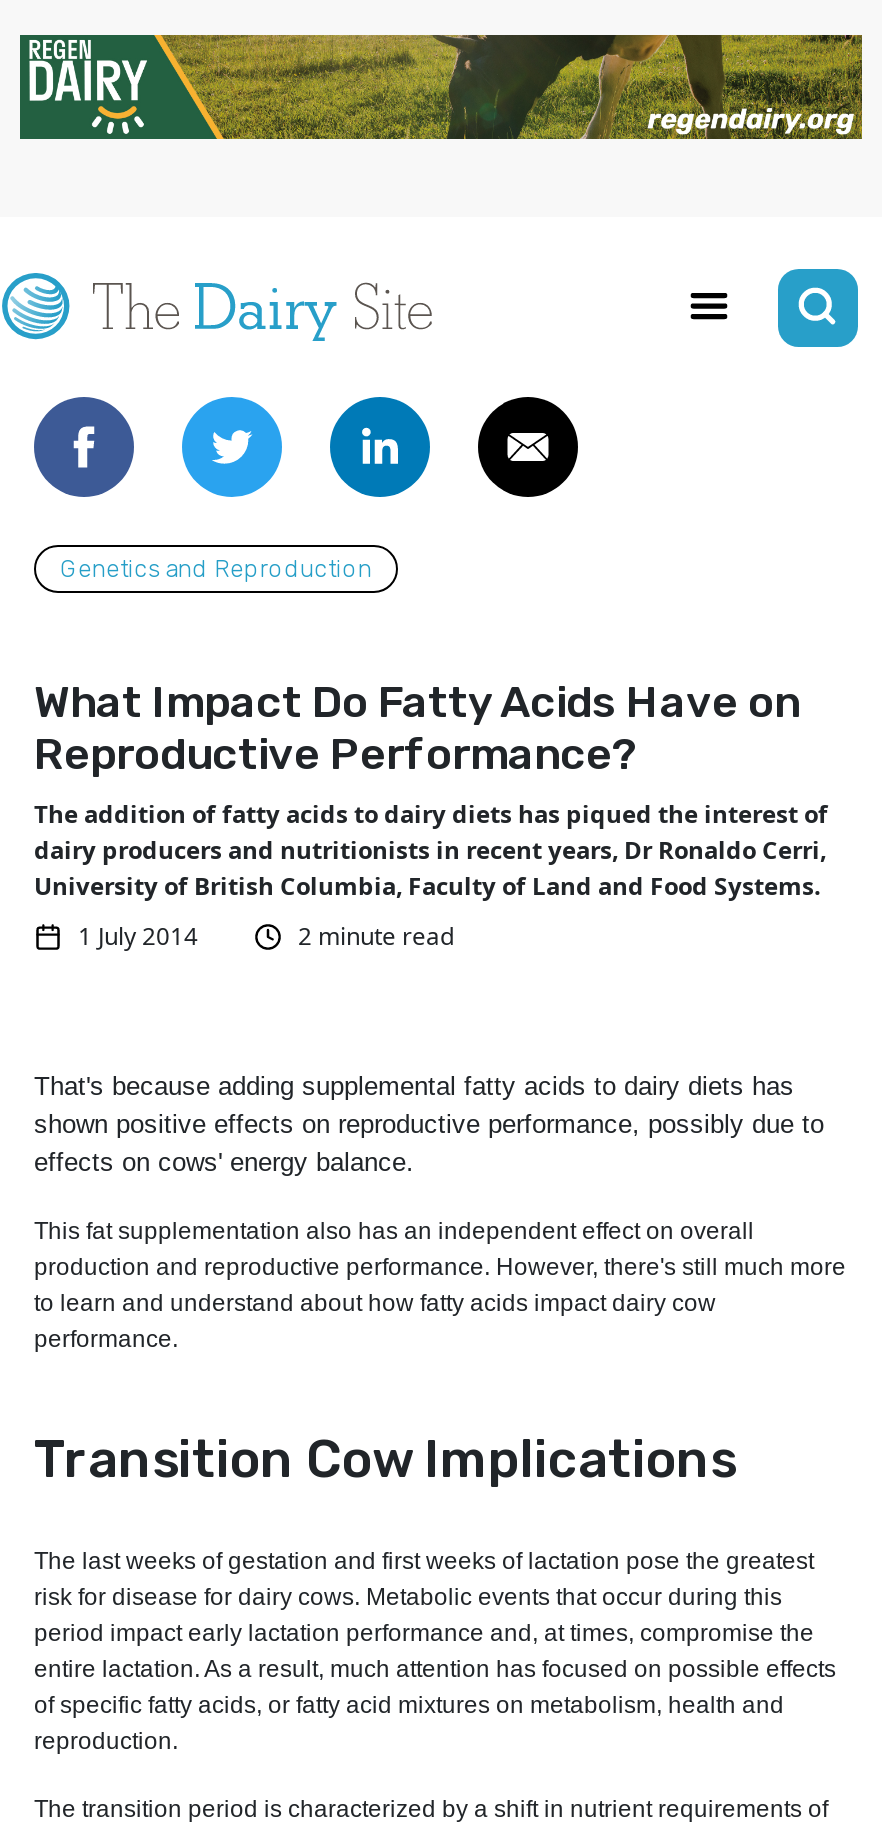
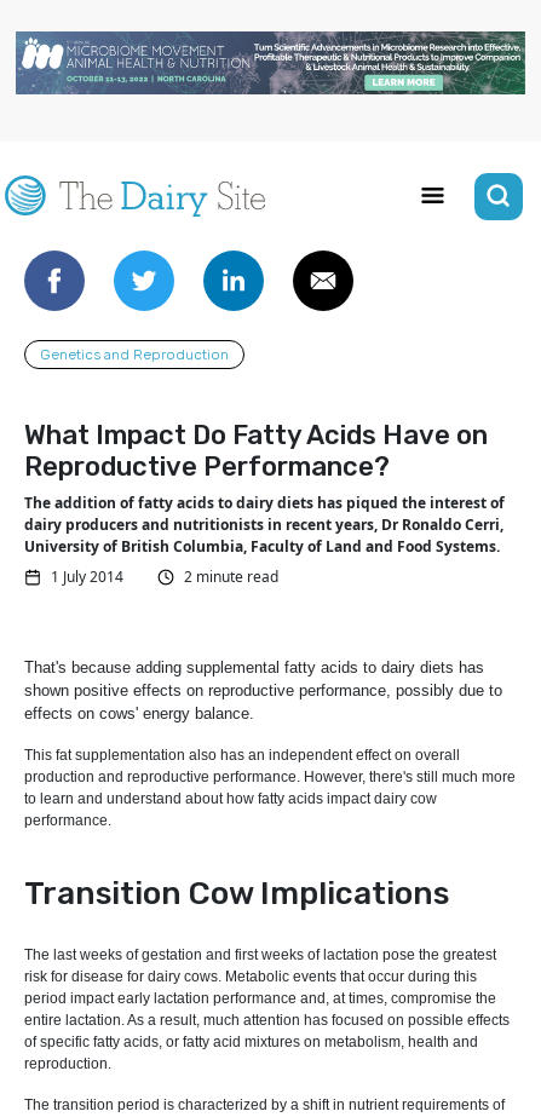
[18,33,864,141] [image] -> [15,30,526,96] [image]

